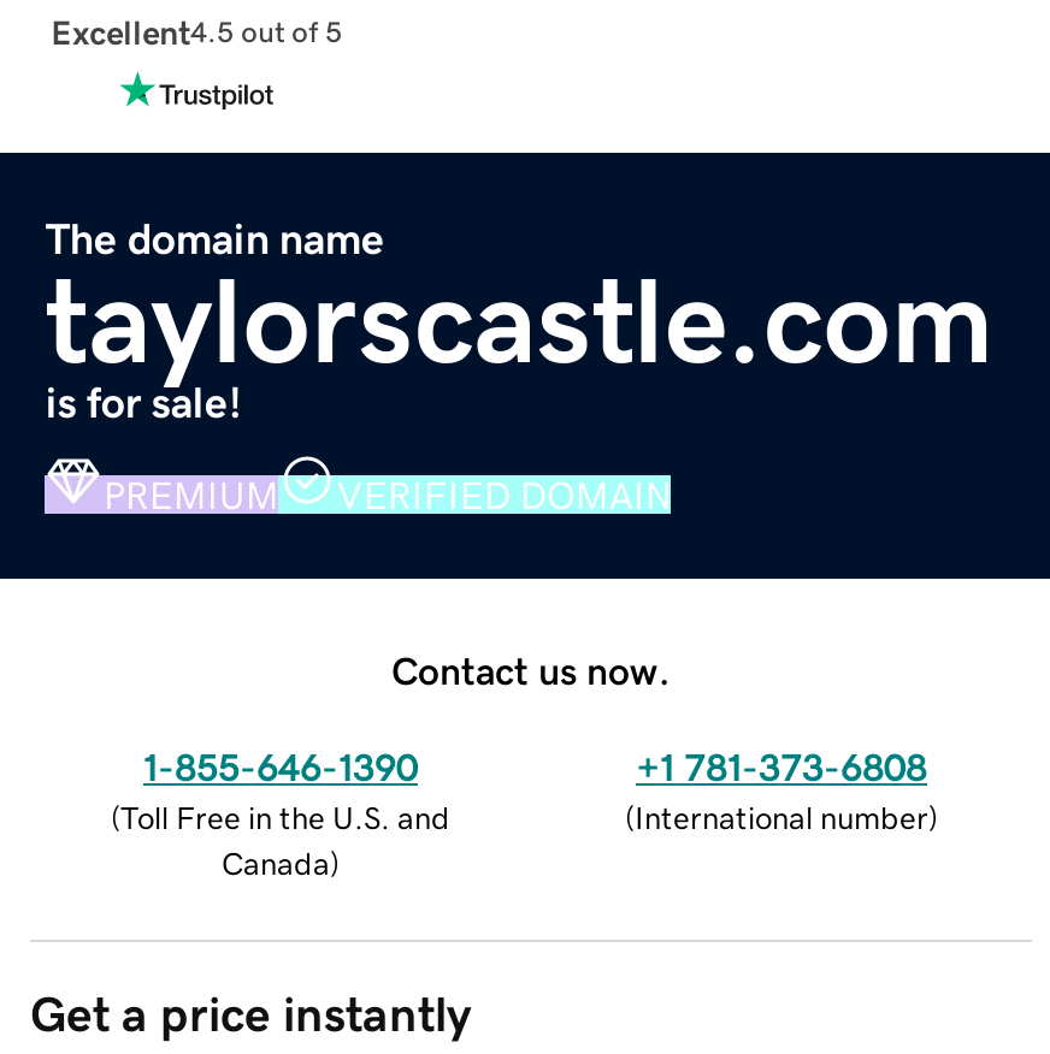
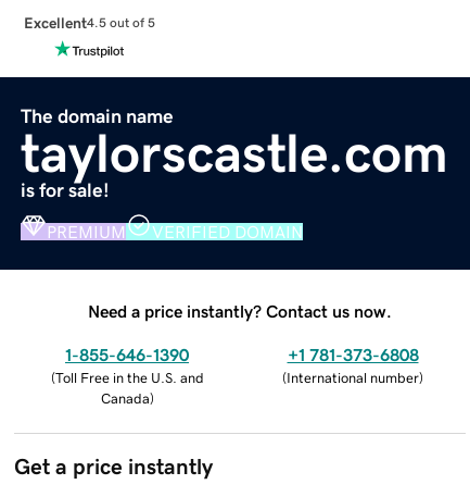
[391,650,671,688] Contact us now. -> [88,302,392,319] Need a price instantly? Contact us now.

